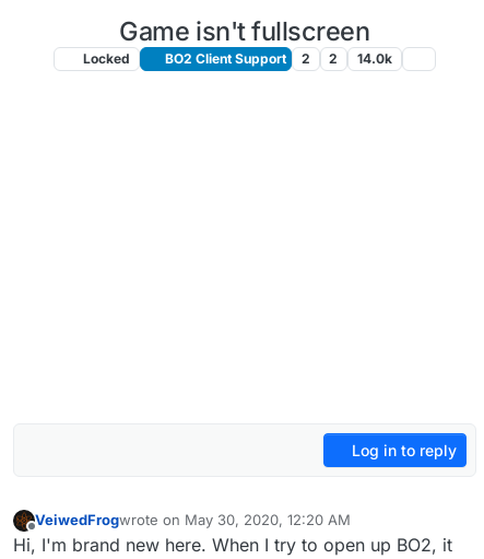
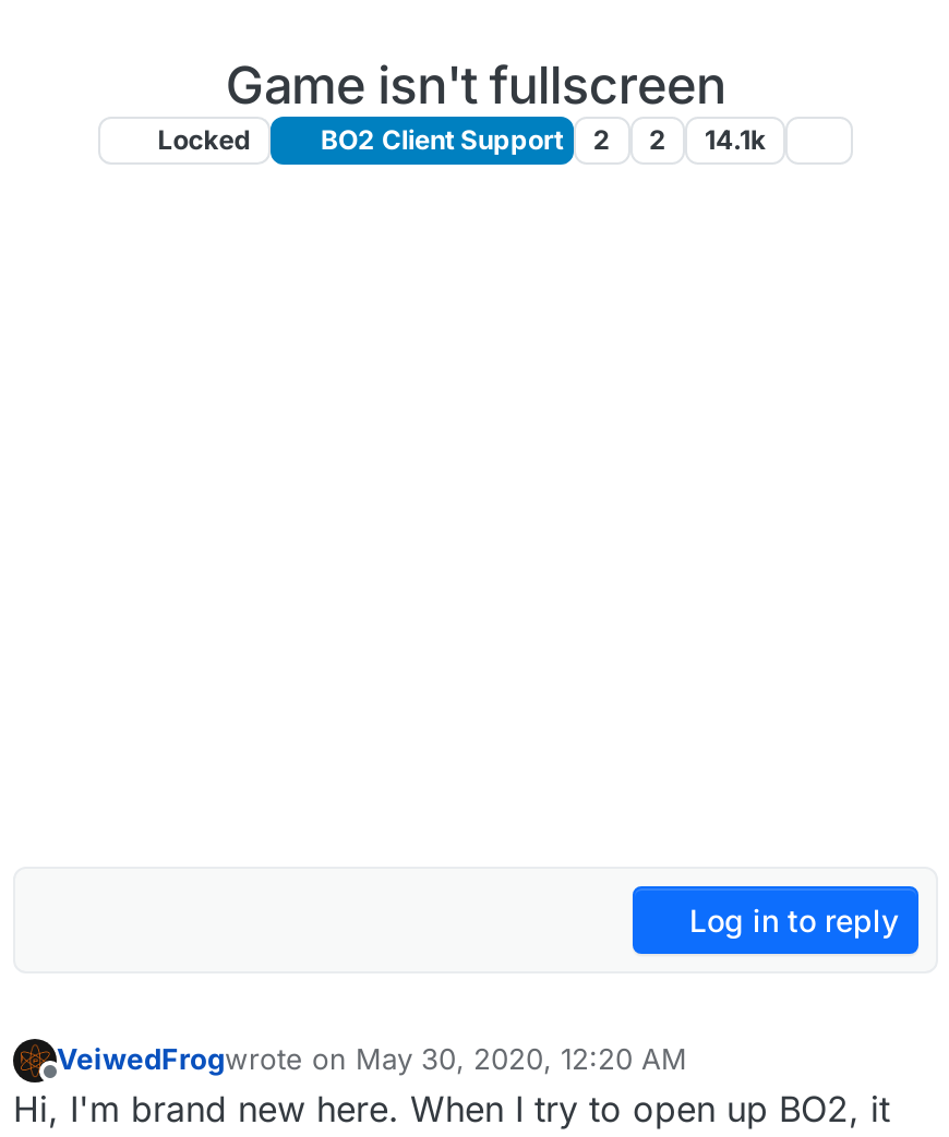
[80,51,392,67] Locked BO2 Client Support 2 2 14.0k -> [151,124,766,156] Locked BO2 Client Support 2 2 14.1k

